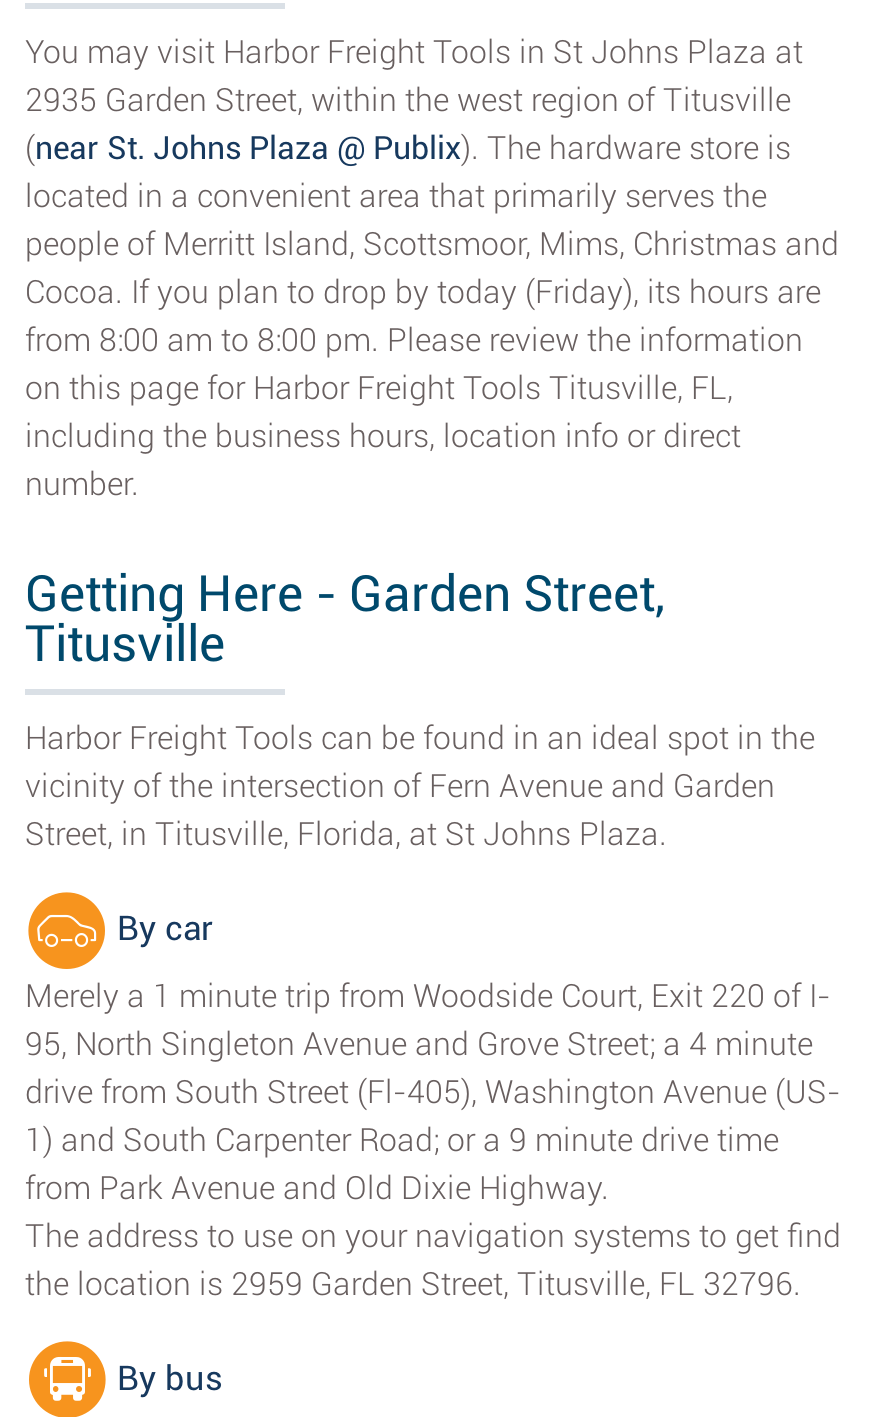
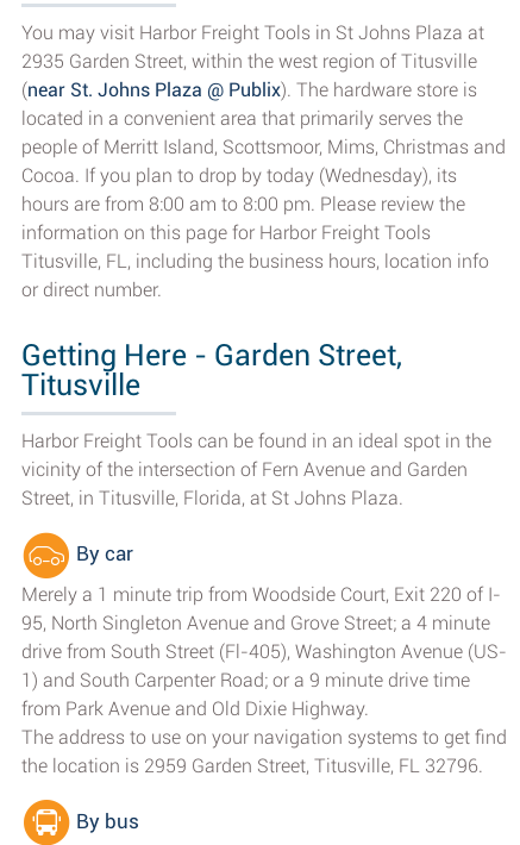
[25,273,821,503] Cocoa. If you plan to drop by today (Friday), its hours are | from 8:00 am to 8:00 pm. Please review the information | on this page for Harbor Freight Tools Titusville, FL, | including the business hours, location info or direct | number. -> [21,164,489,301] Cocoa. If you plan to drop by today (Wednesday), its | hours are from 8:00 am to 8:00 pm. Please review the | information on this page for Harbor Freight Tools | Titusville, FL, including the business hours, location info | or direct number.

